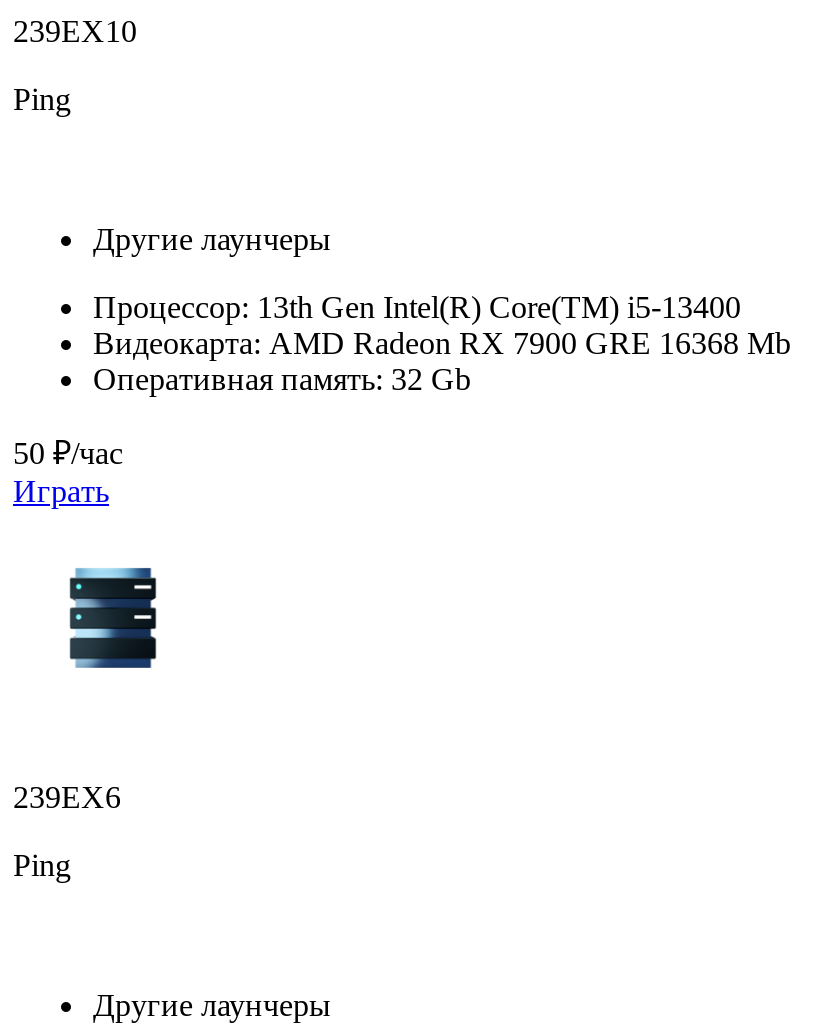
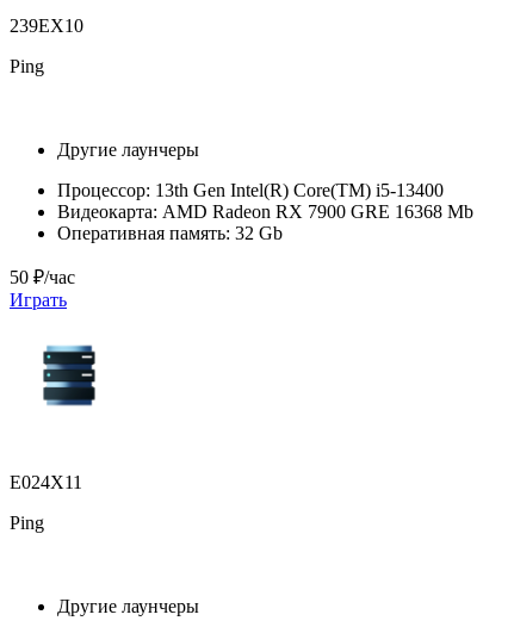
[13,780,121,814] 239EX6 -> [10,472,82,492] E024X11

